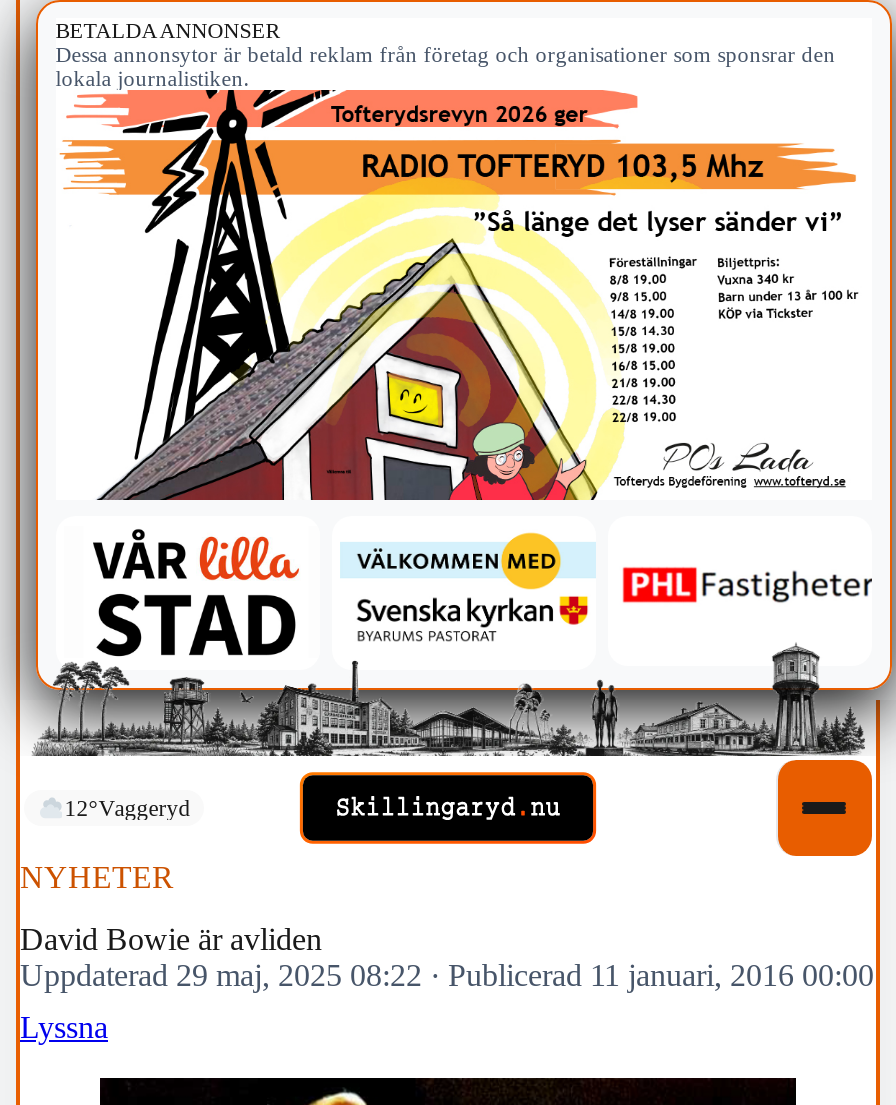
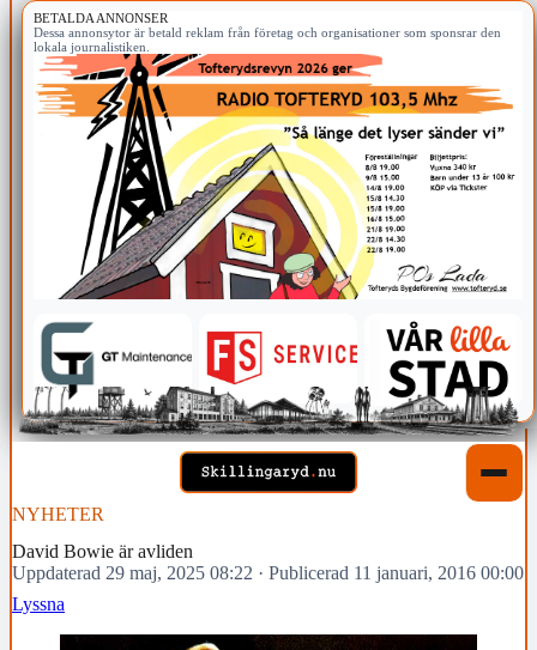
[32,526,890,760] [image] -> [18,316,533,444] [image]
[64,796,190,820] 12°Vaggeryd -> none

